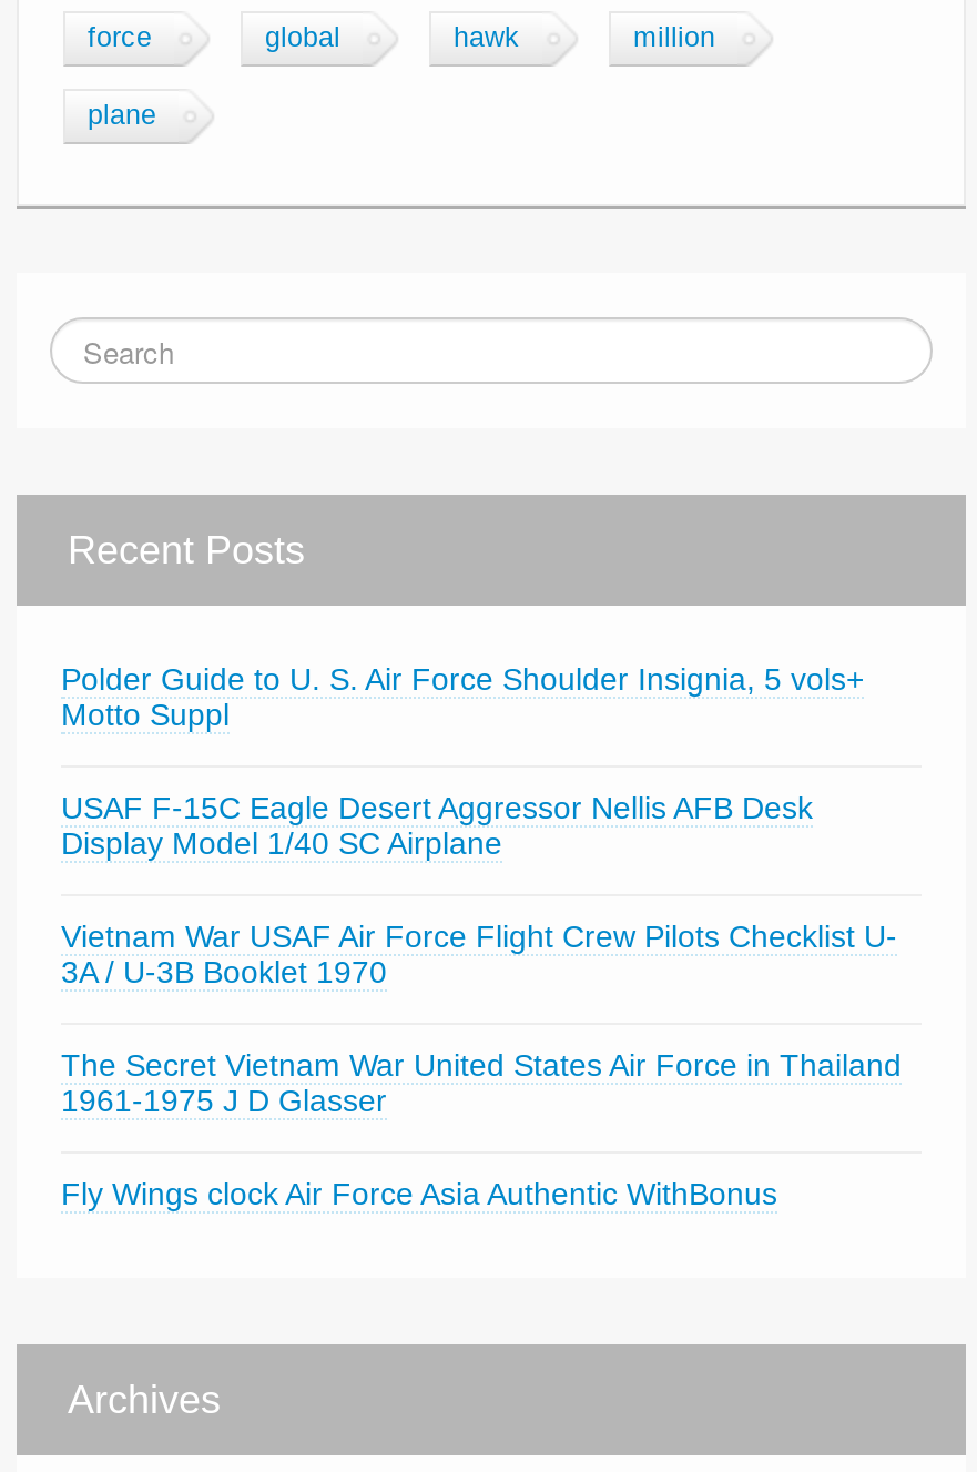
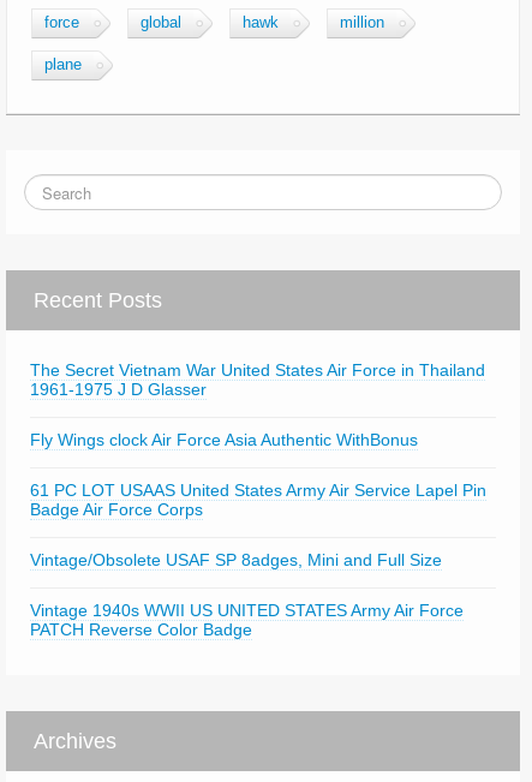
[61,661,897,989] Polder Guide to U. S. Air Force Shoulder Insignia, 5 vols+ | Motto Suppl | USAF F-15C Eagle Desert Aggressor Nellis AFB Desk | Display Model 1/40 SC Airplane | Vietnam War USAF Air Force Flight Crew Pilots Checklist U- | 3A / U-3B Booklet 1970 -> none
moved [61,1047,902,1211] -> [30,360,485,449]: The Secret Vietnam War United States Air Force in Thailand | 1961-1975 J D Glasser | Fly Wings clock Air Force Asia Authentic WithBonus
none -> [30,480,486,639] 61 PC LOT USAAS United States Army Air Service Lapel Pin | Badge Air Force Corps | Vintage/Obsolete USAF SP 8adges, Mini and Full Size | Vintage 1940s WWII US UNITED STATES Army Air Force | PATCH Reverse Color Badge

